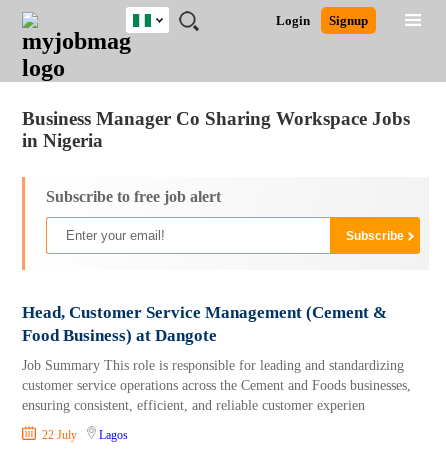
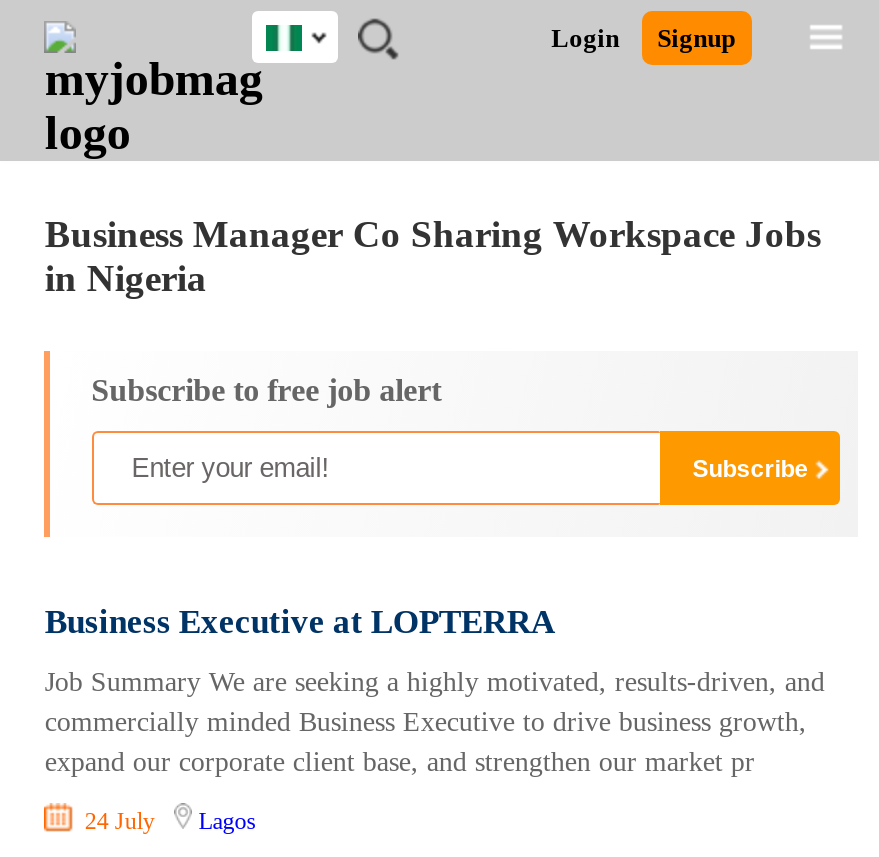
[22,303,387,345] Head, Customer Service Management (Cement & | Food Business) at Dangote -> [45,604,555,642] Business Executive at LOPTERRA
[22,358,411,413] Job Summary This role is responsible for leading and standardizing | customer service operations across the Cement and Foods businesses, | ensuring consistent, efficient, and reliable customer experien -> [45,668,825,778] Job Summary We are seeking a highly motivated, results-driven, and | commercially minded Business Executive to drive business growth, | expand our corporate client base, and strengthen our market pr
[42,428,128,442] 22 July Lagos -> [85,808,257,836] 24 July Lagos

